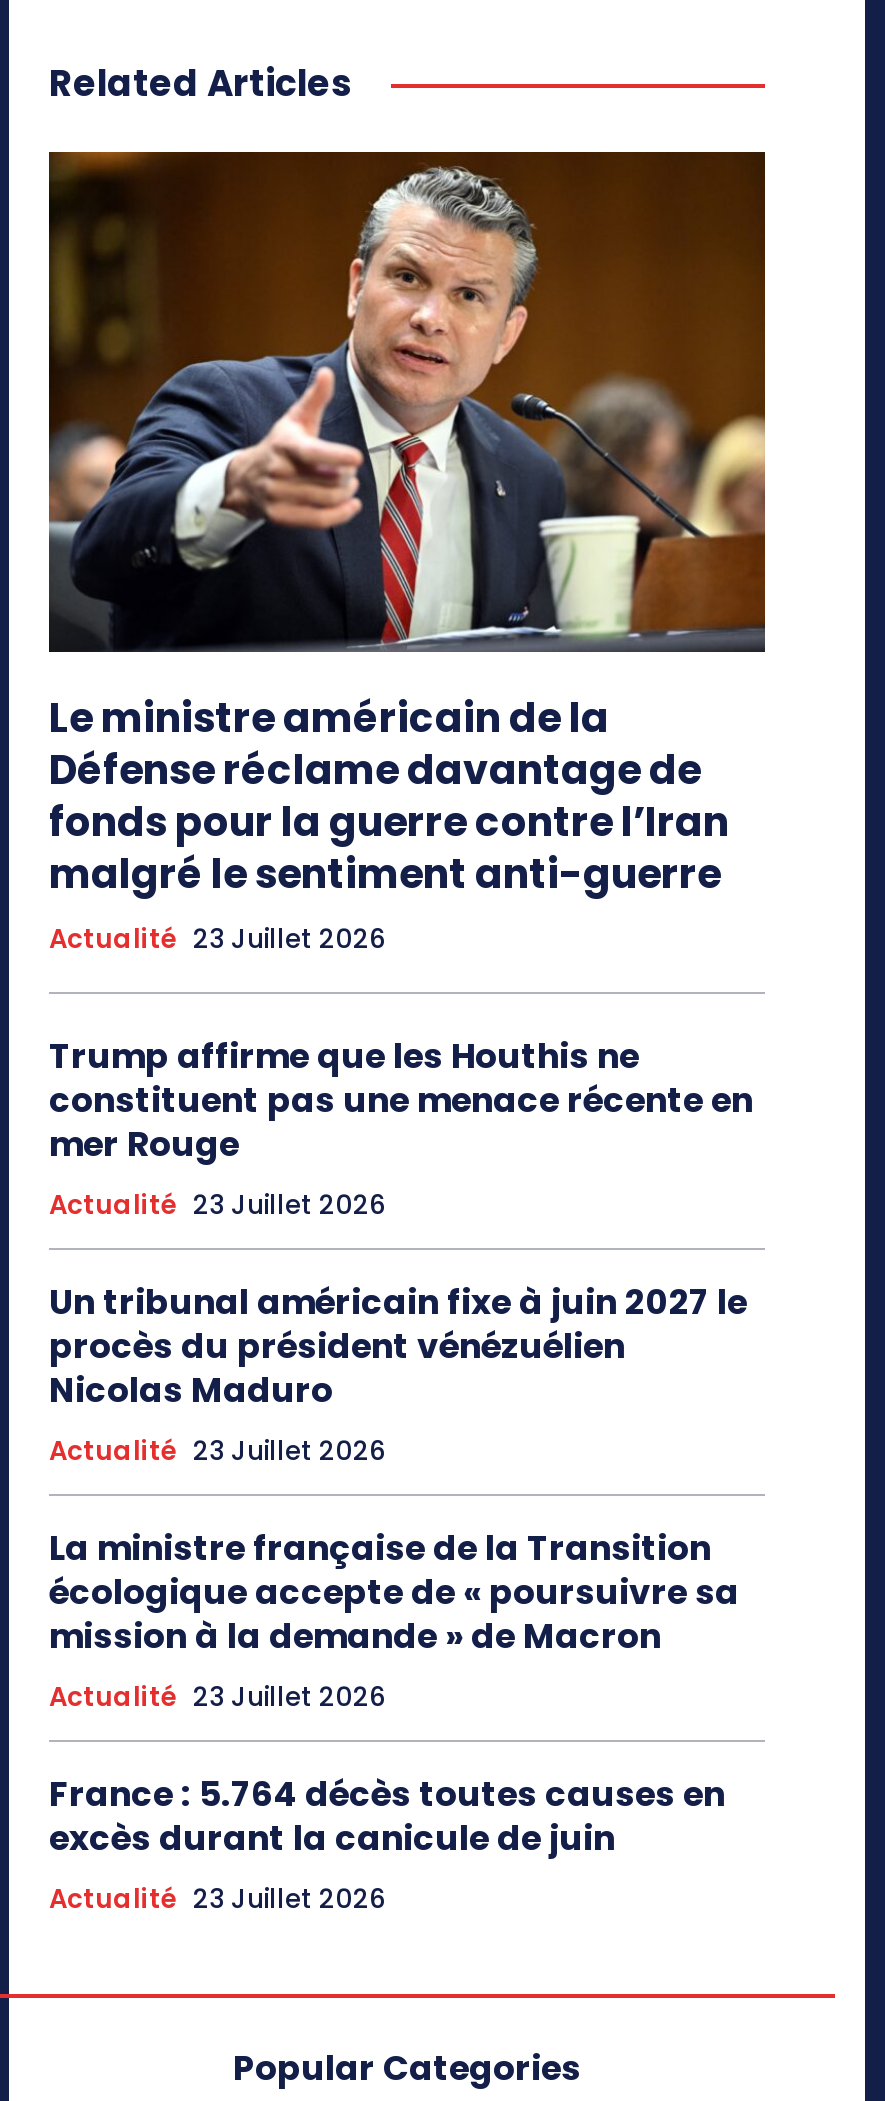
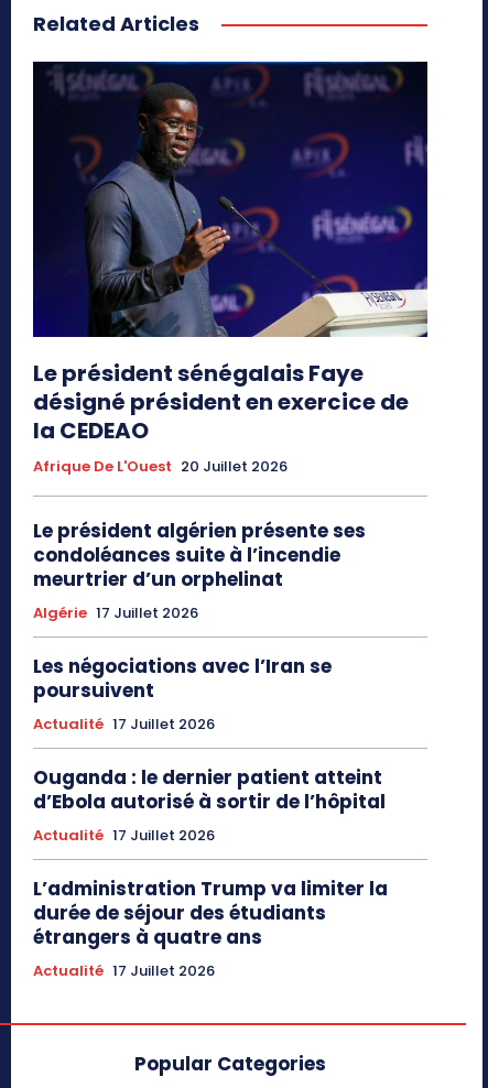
[47,150,767,959] [image] | Le ministre américain de la | Défense réclame davantage de | fonds pour la guerre contre l’Iran | malgré le sentiment anti-guerre | Actualité 23 Juillet 2026 -> [33,61,429,477] [image] | Le président sénégalais Faye | désigné président en exercice de | la CEDEAO | Afrique De L'Ouest 20 Juillet 2026
[49,1033,753,1225] Trump affirme que les Houthis ne | constituent pas une menace récente en | mer Rouge | Actualité 23 Juillet 2026 -> [33,518,366,624] Le président algérien présente ses | condoléances suite à l’incendie | meurtrier d’un orphelinat | Algérie 17 Juillet 2026
[49,1279,747,1471] Un tribunal américain fixe à juin 2027 le | procès du président vénézuélien | Nicolas Maduro | Actualité 23 Juillet 2026 -> [33,653,332,735] Les négociations avec l’Iran se | poursuivent | Actualité 17 Juillet 2026
[49,1525,739,1717] La ministre française de la Transition | écologique accepte de « poursuivre sa | mission à la demande » de Macron | Actualité 23 Juillet 2026 -> [33,765,386,846] Ouganda : le dernier patient atteint | d’Ebola autorisé à sortir de l’hôpital | Actualité 17 Juillet 2026
[49,1771,725,1919] France : 5.764 décès toutes causes en | excès durant la canicule de juin | Actualité 23 Juillet 2026 -> [33,876,388,982] L’administration Trump va limiter la | durée de séjour des étudiants | étrangers à quatre ans | Actualité 17 Juillet 2026

